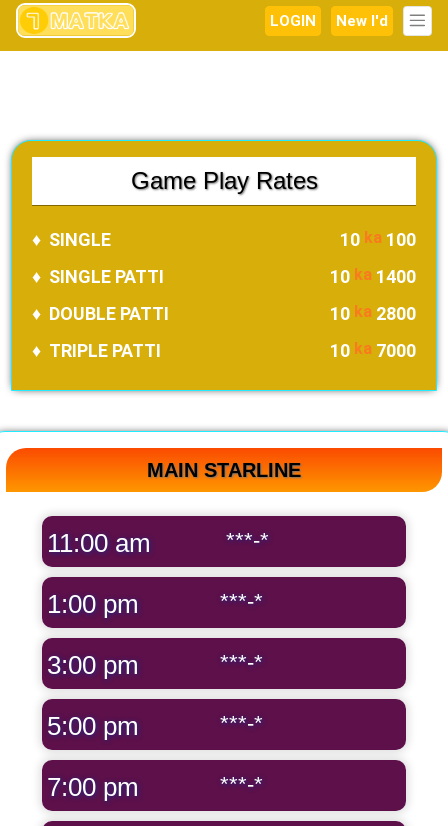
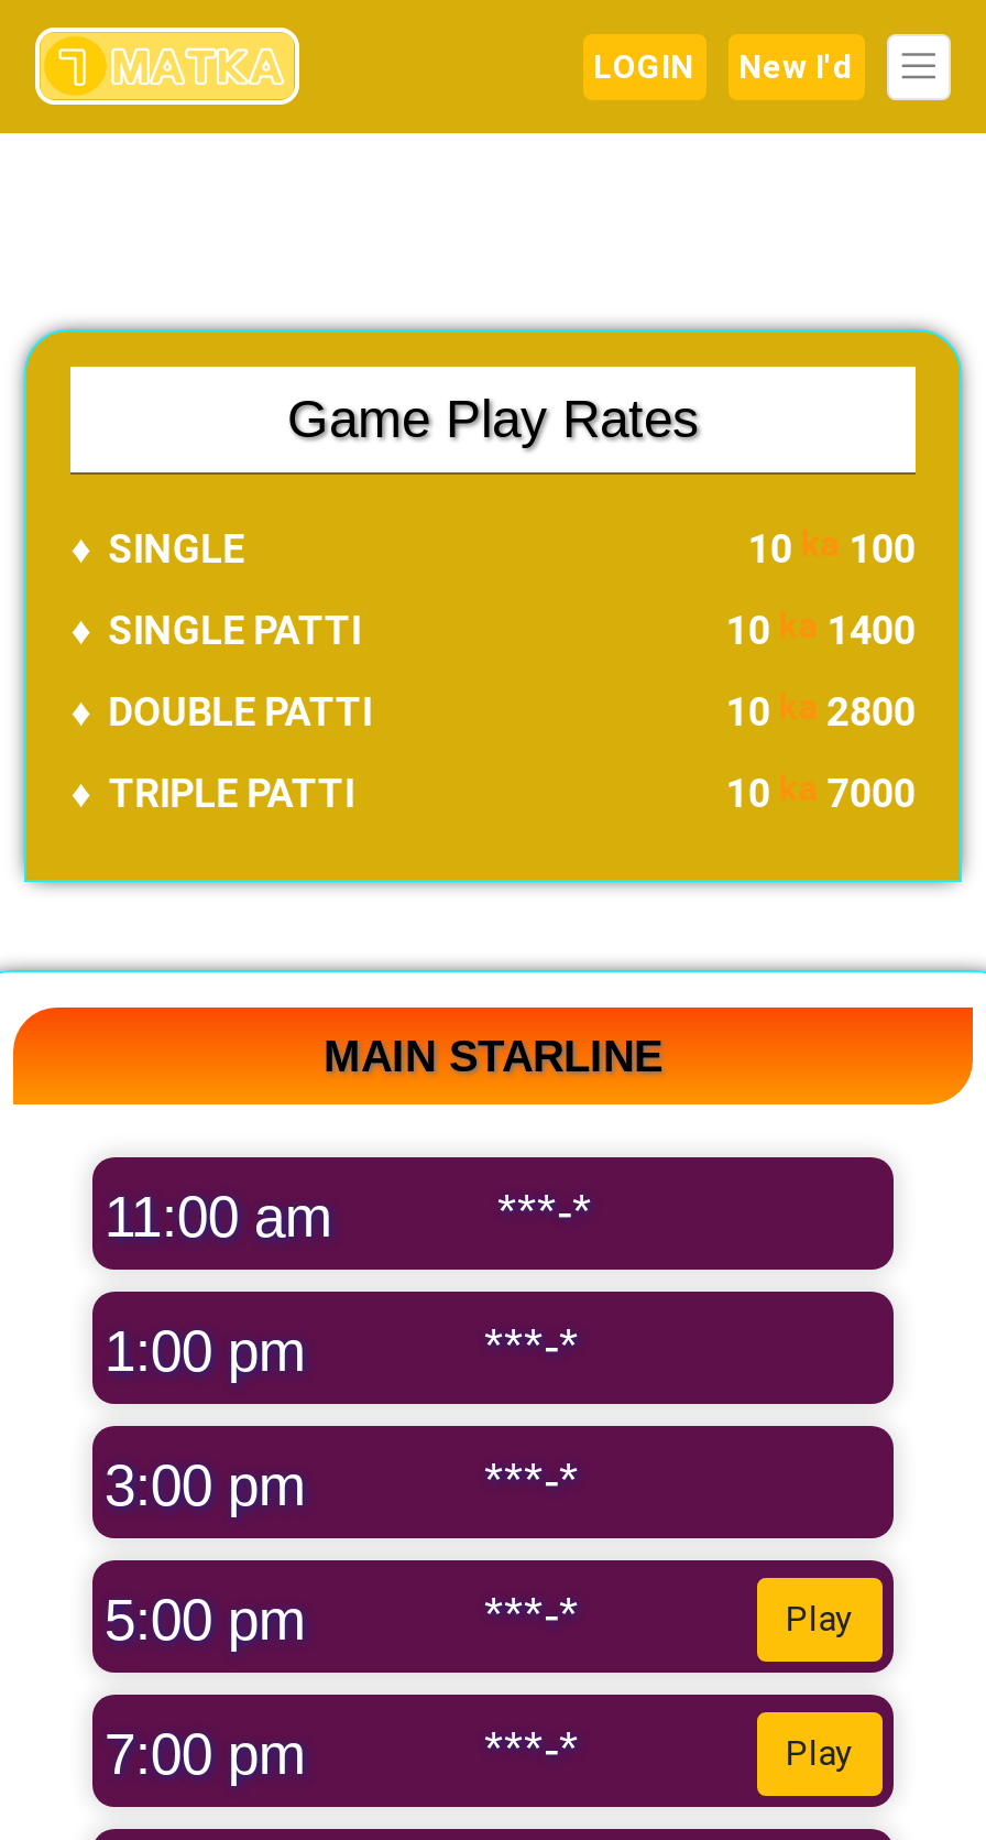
none -> [785,1598,853,1640] Play
none -> [785,1732,853,1774] Play

